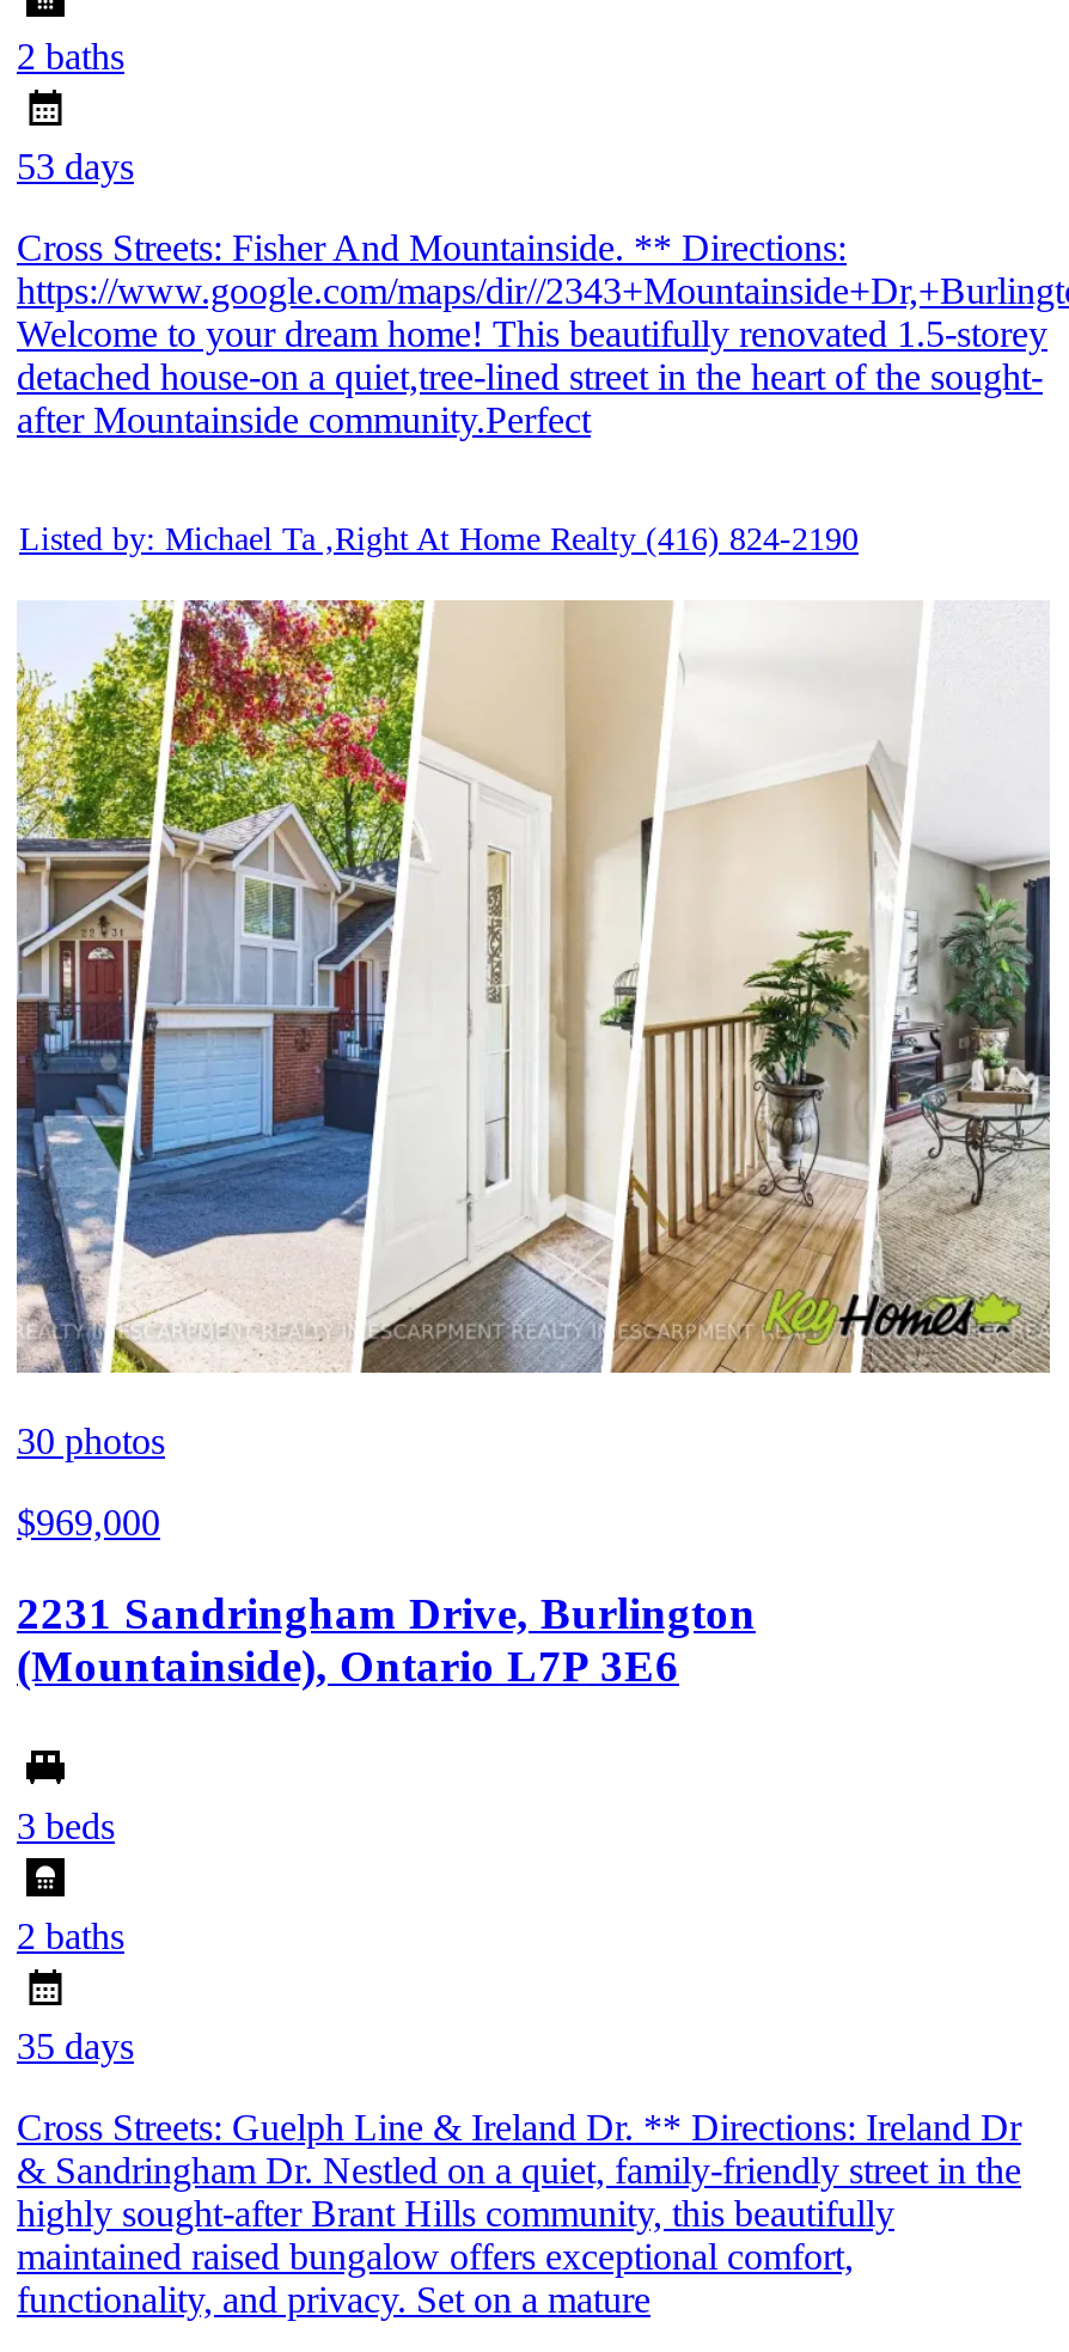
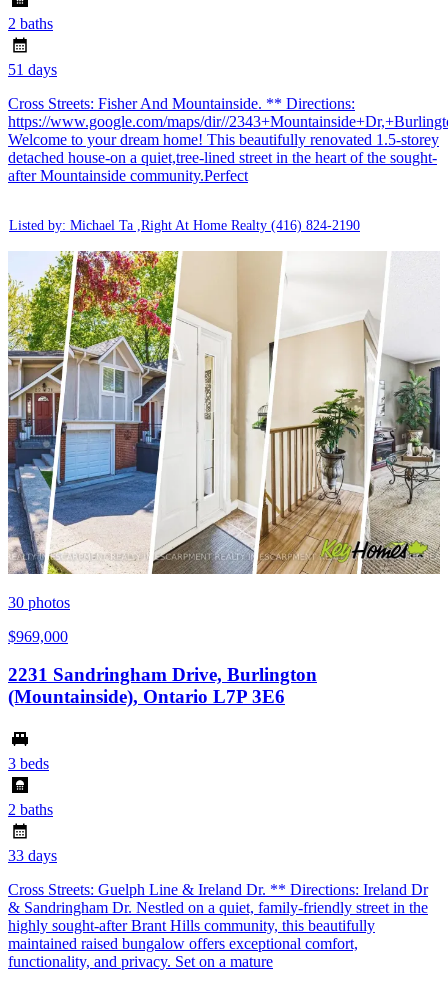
[17,145,134,185] 53 days -> [8,60,57,77] 51 days
[17,2026,134,2067] 35 days -> [8,847,57,864] 33 days

